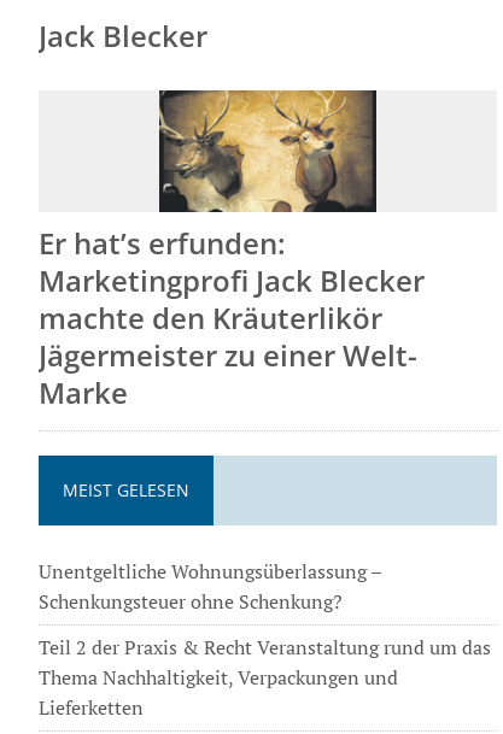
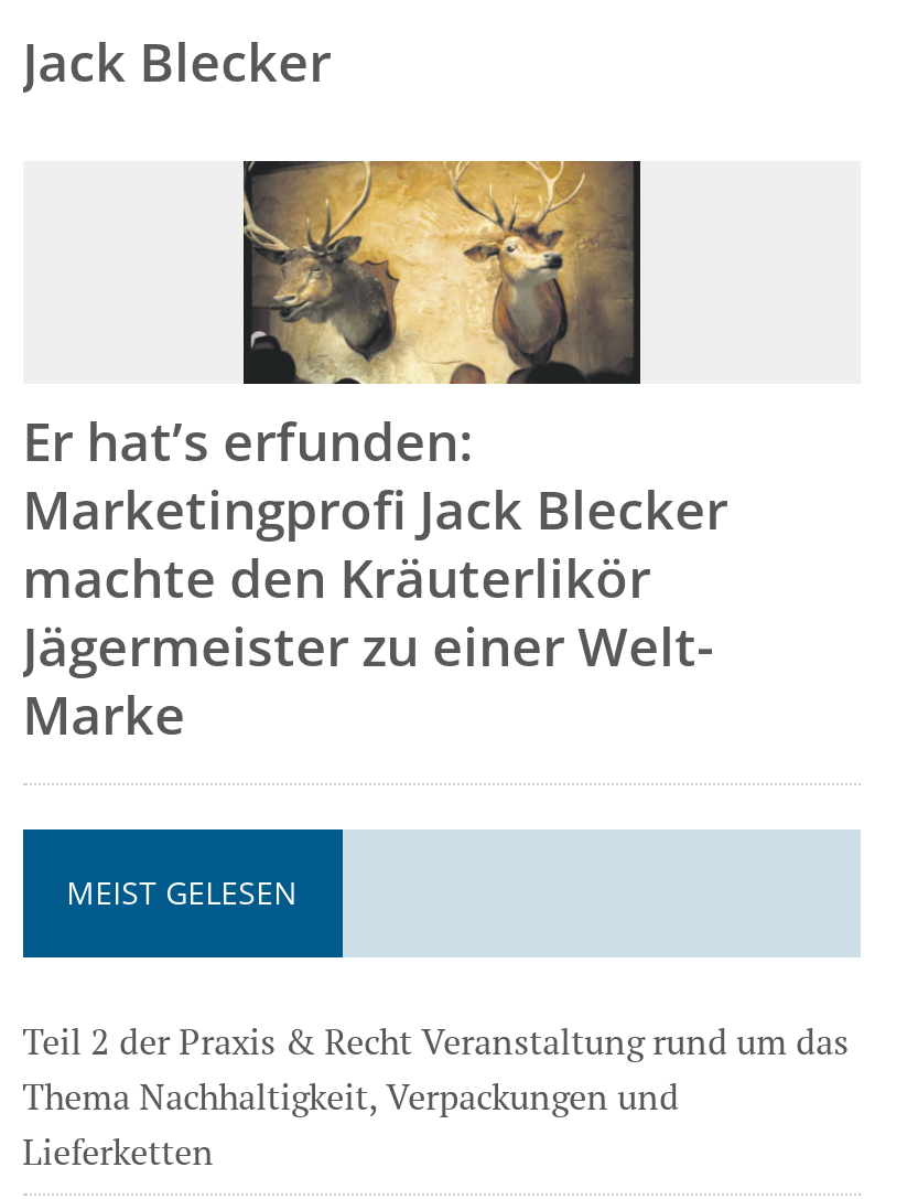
[38,558,381,615] Unentgeltliche Wohnungsüberlassung – | Schenkungsteuer ohne Schenkung? -> none

